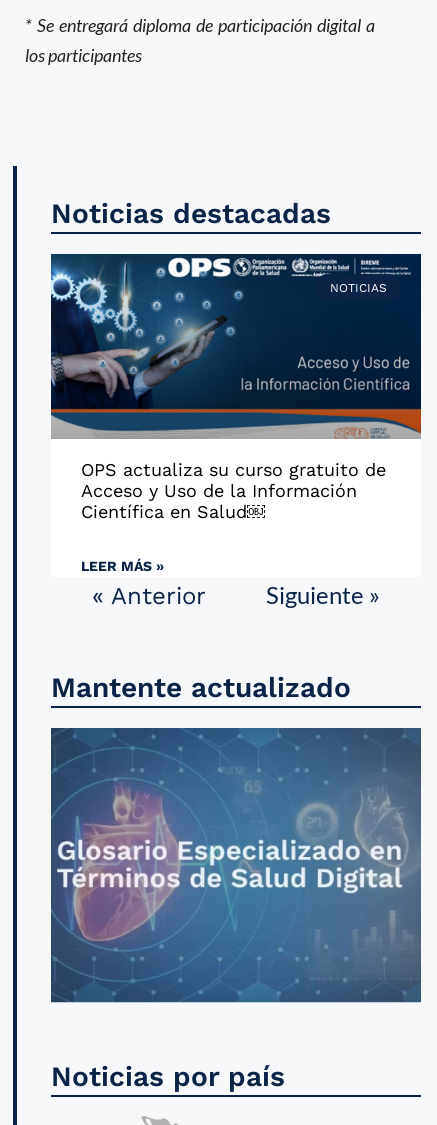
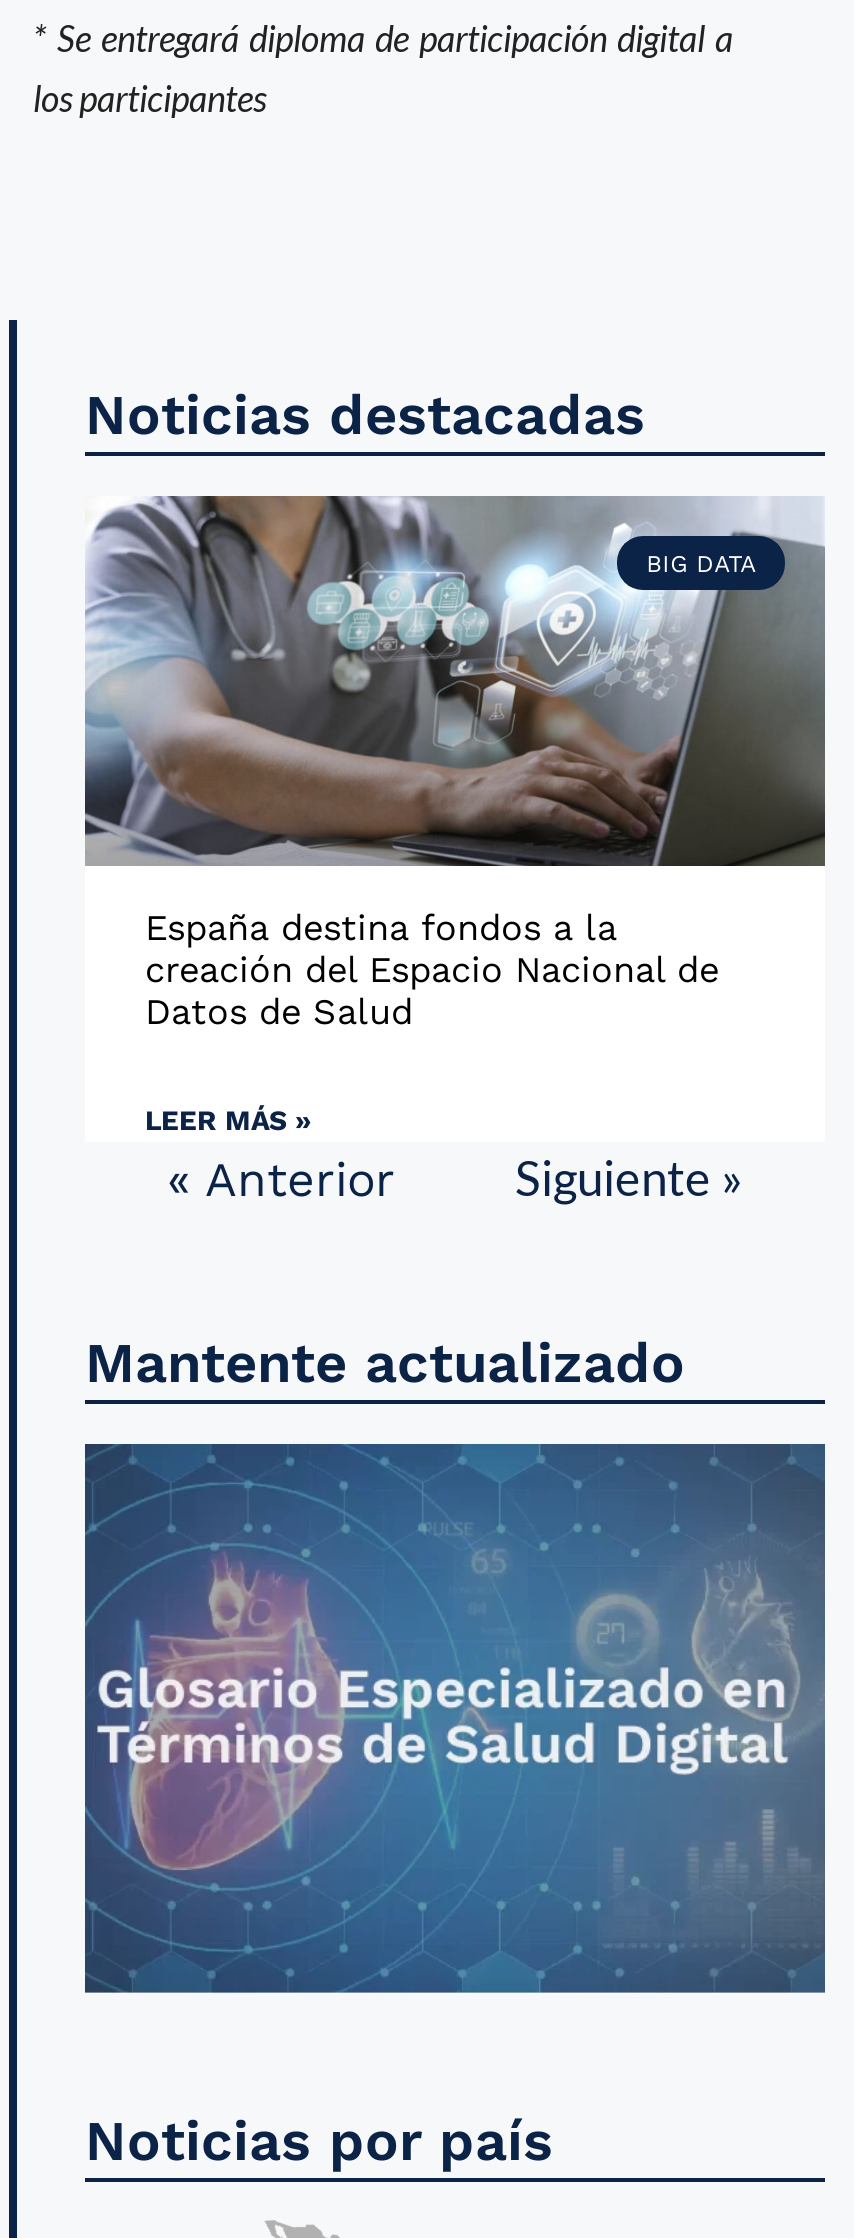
[50,253,422,440] [image] | NOTICIAS -> [83,494,827,868] [image] | BIG DATA
[81,459,386,522] OPS actualiza su curso gratuito de | Acceso y Uso de la Información | Científica en Salud￼ -> [145,907,719,1033] España destina fondos a la | creación del Espacio Nacional de | Datos de Salud

